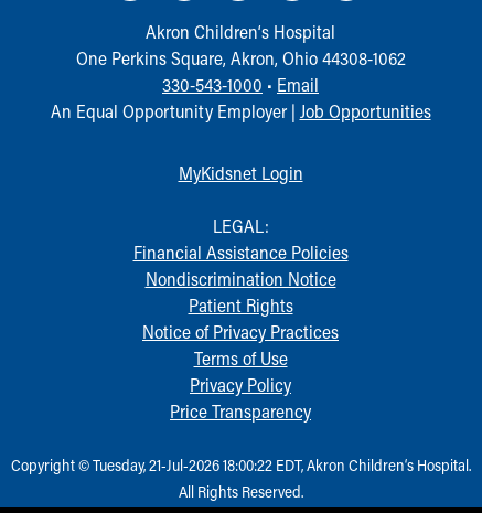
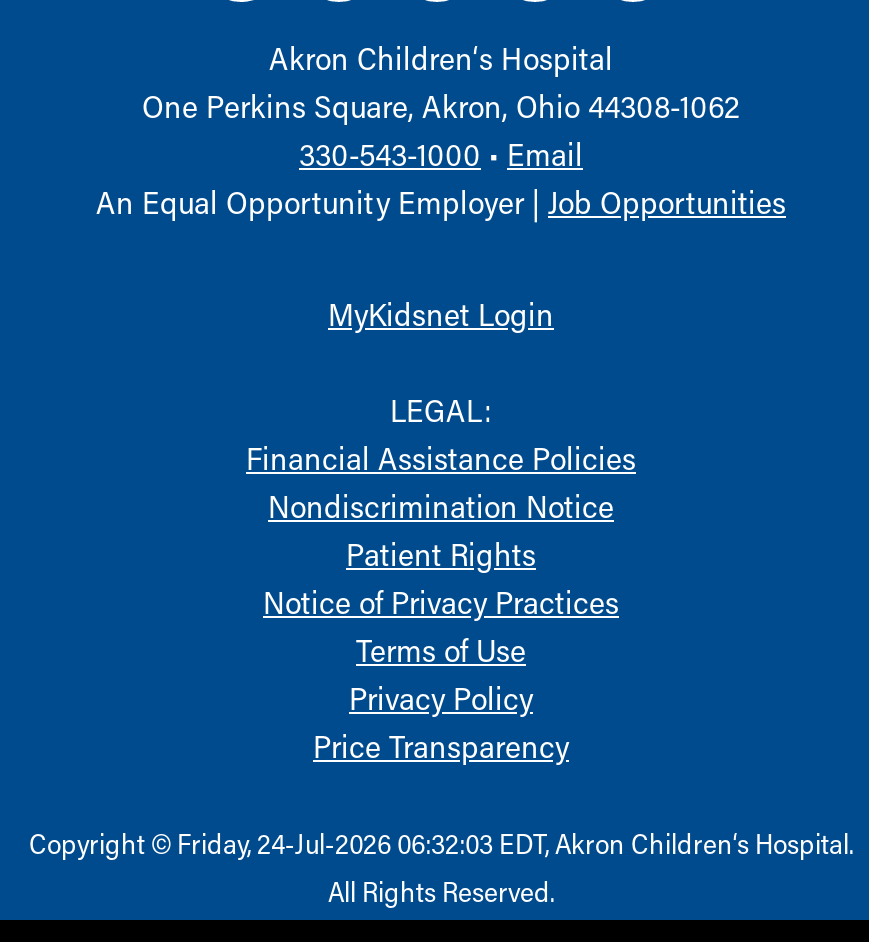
[10,454,470,475] Copyright © Tuesday, 21-Jul-2026 18:00:22 EDT, Akron Children‘s Hospital. -> [29,823,853,861] Copyright © Friday, 24-Jul-2026 06:32:03 EDT, Akron Children‘s Hospital.

